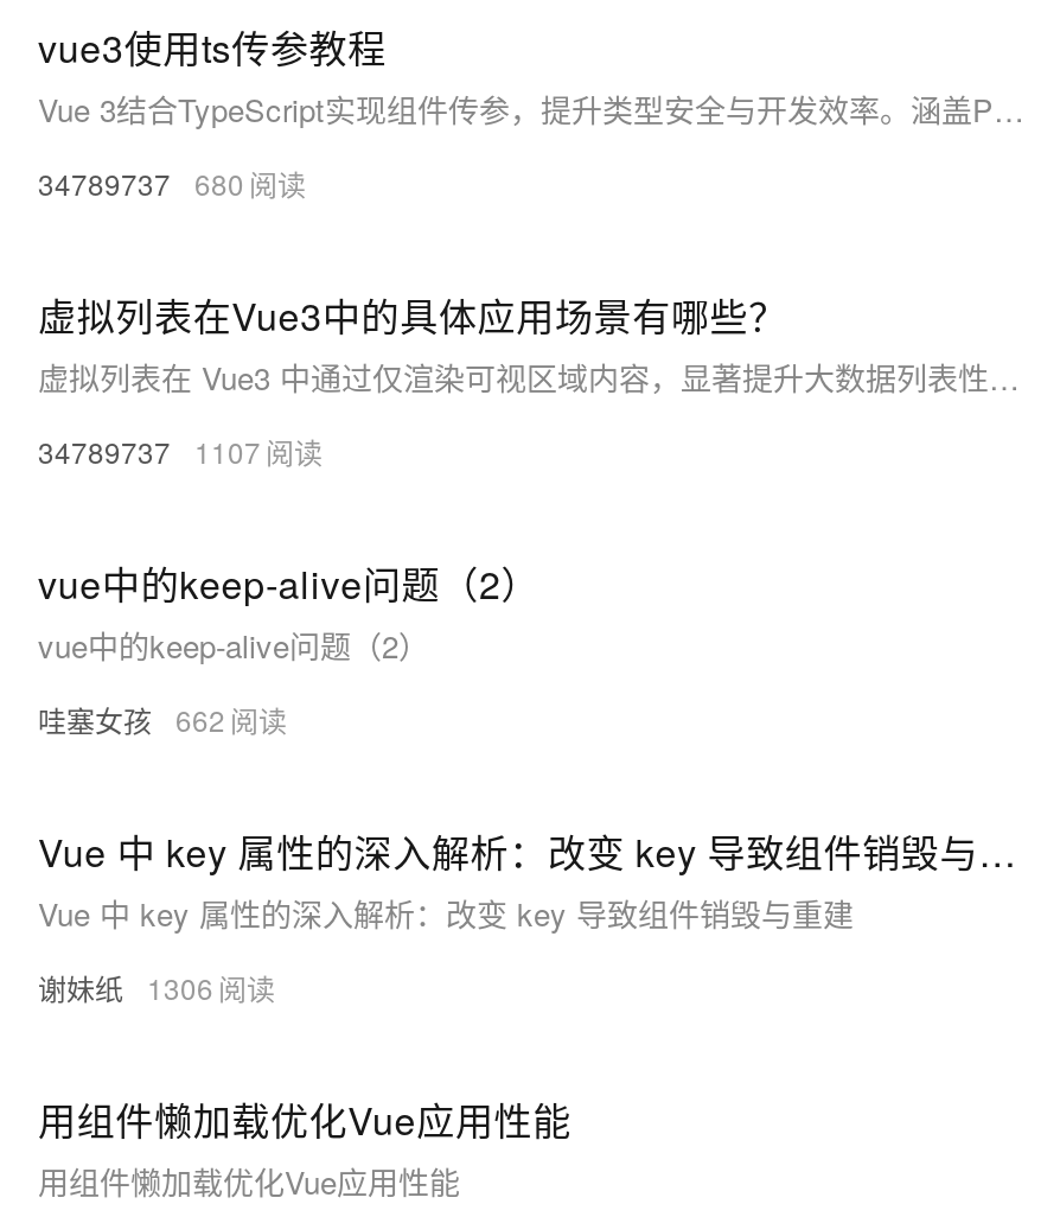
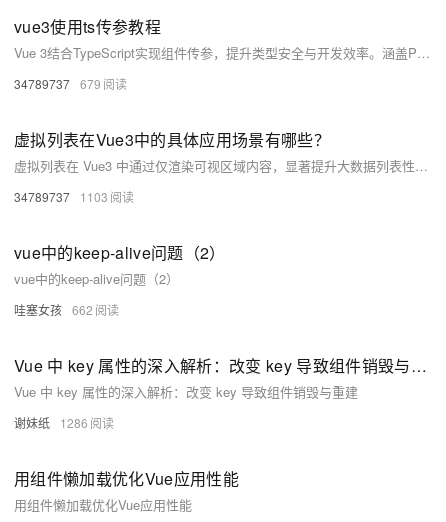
[38,163,244,203] 34789737 680 -> [14,75,101,92] 34789737 679
[38,431,261,471] 34789737 1107 -> [14,188,108,205] 34789737 1103
[38,967,213,1007] 谢妹纸 1306 -> [14,414,88,431] 谢妹纸 1286

